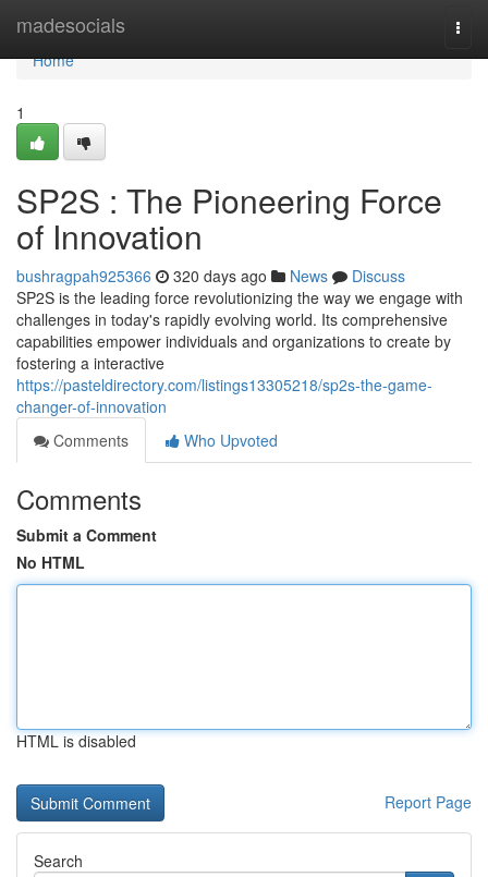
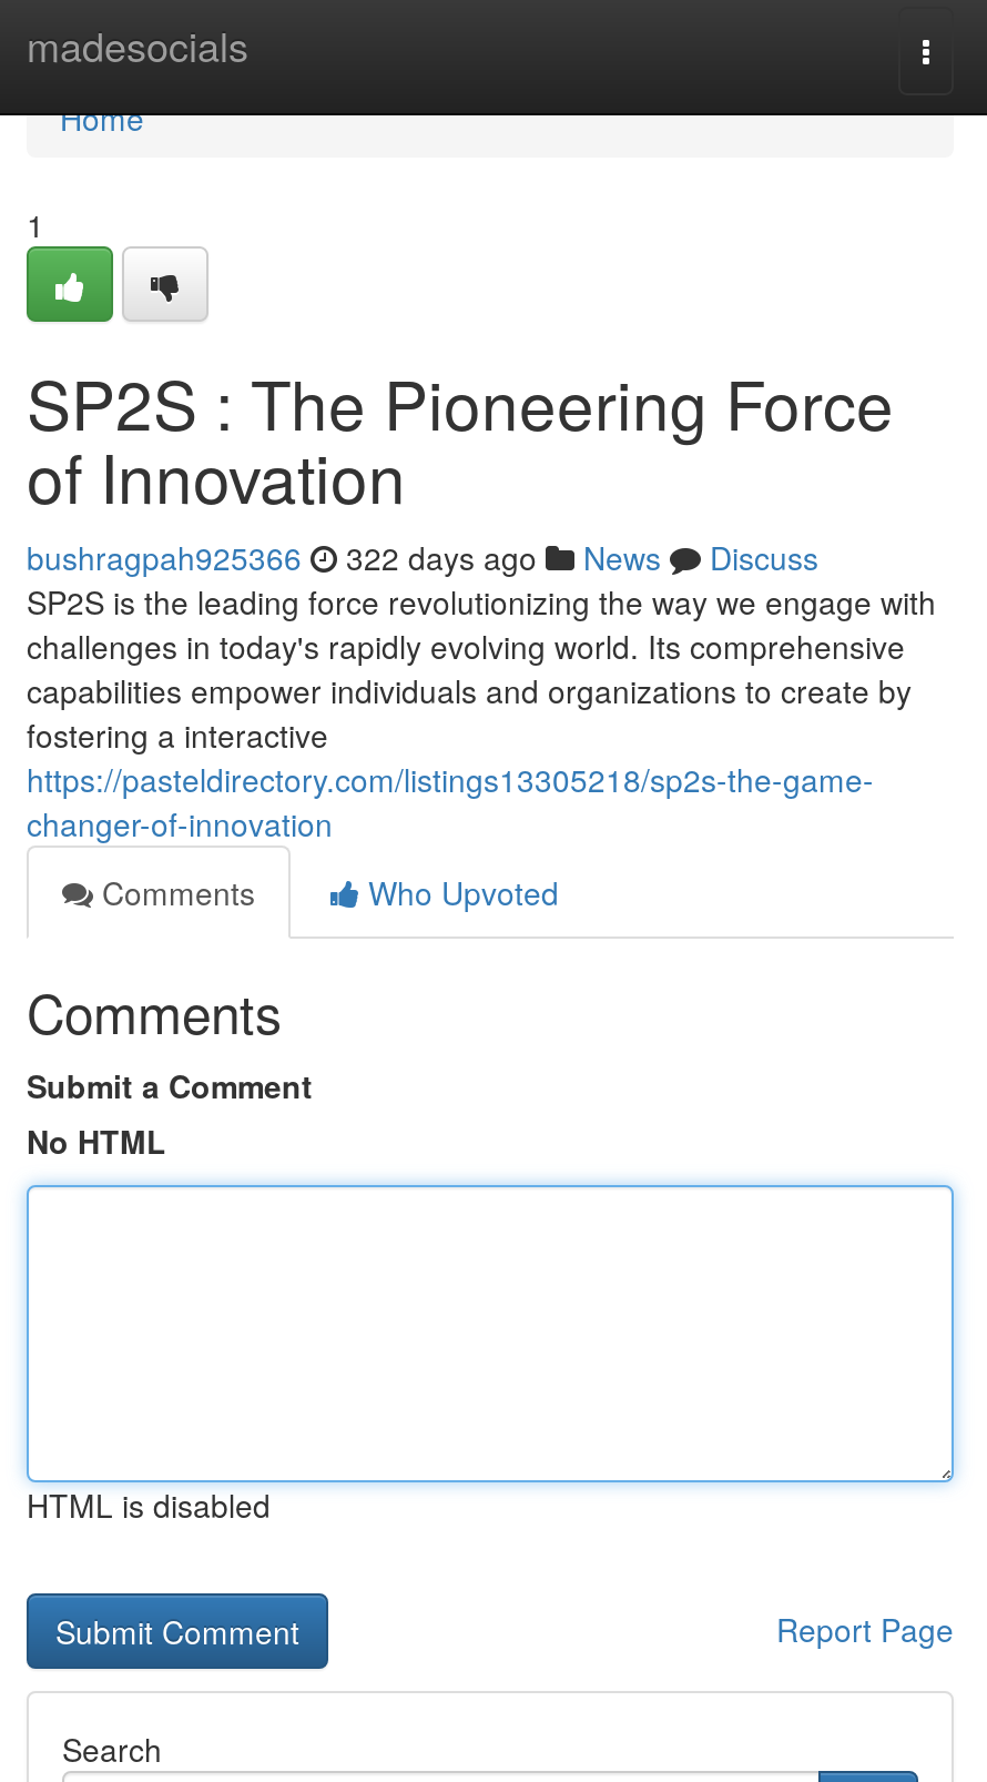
[16,265,405,287] bushragpah925366 320 days ago News Discuss -> [27,535,818,579] bushragpah925366 322 days ago News Discuss

